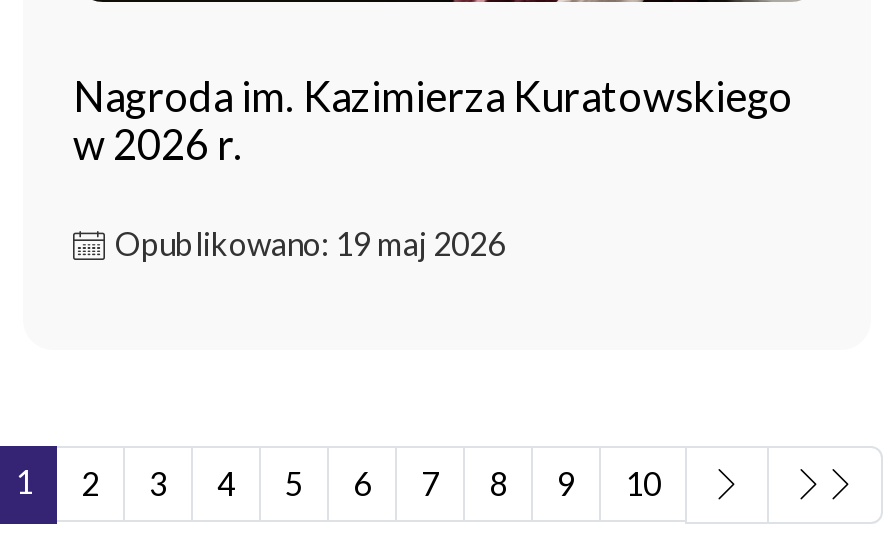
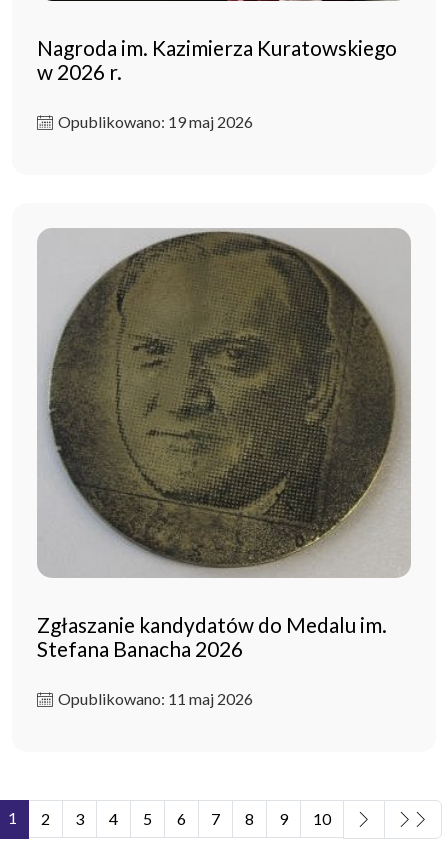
none -> [37,227,412,708] [image] | Zgłaszanie kandydatów do Medalu im. | Stefana Banacha 2026 | Opublikowano: 11 maj 2026

